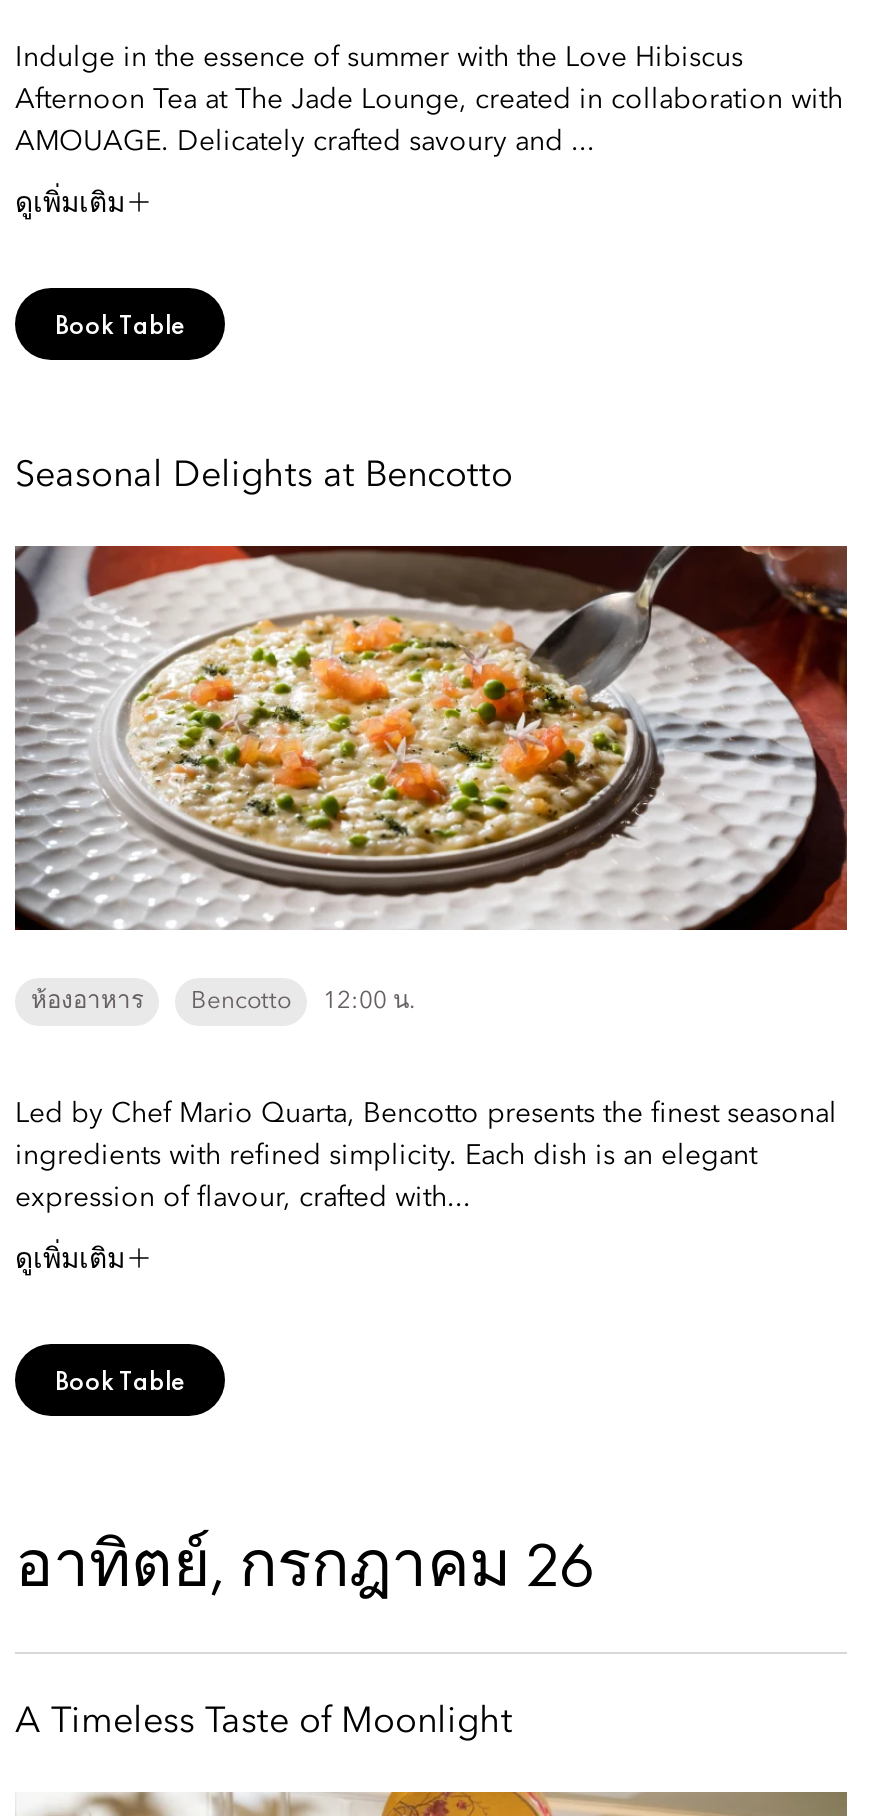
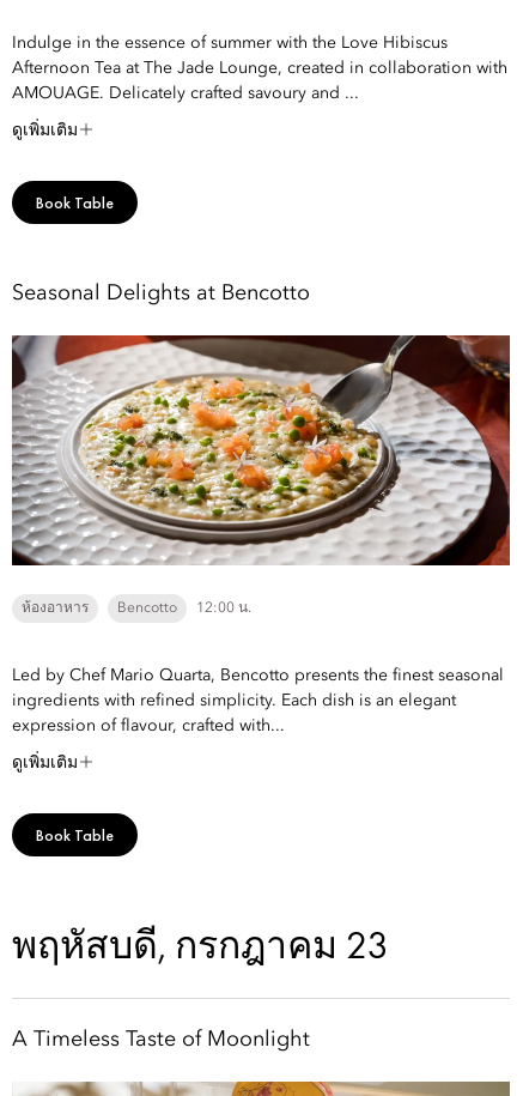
[15,1524,595,1606] อาทิตย์, กรกฎาคม 26 -> [12,921,388,970] พฤหัสบดี, กรกฎาคม 23

